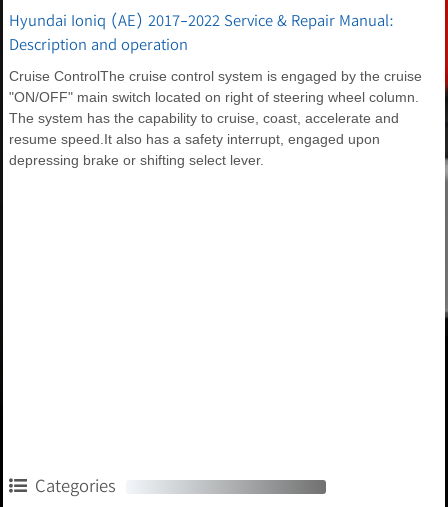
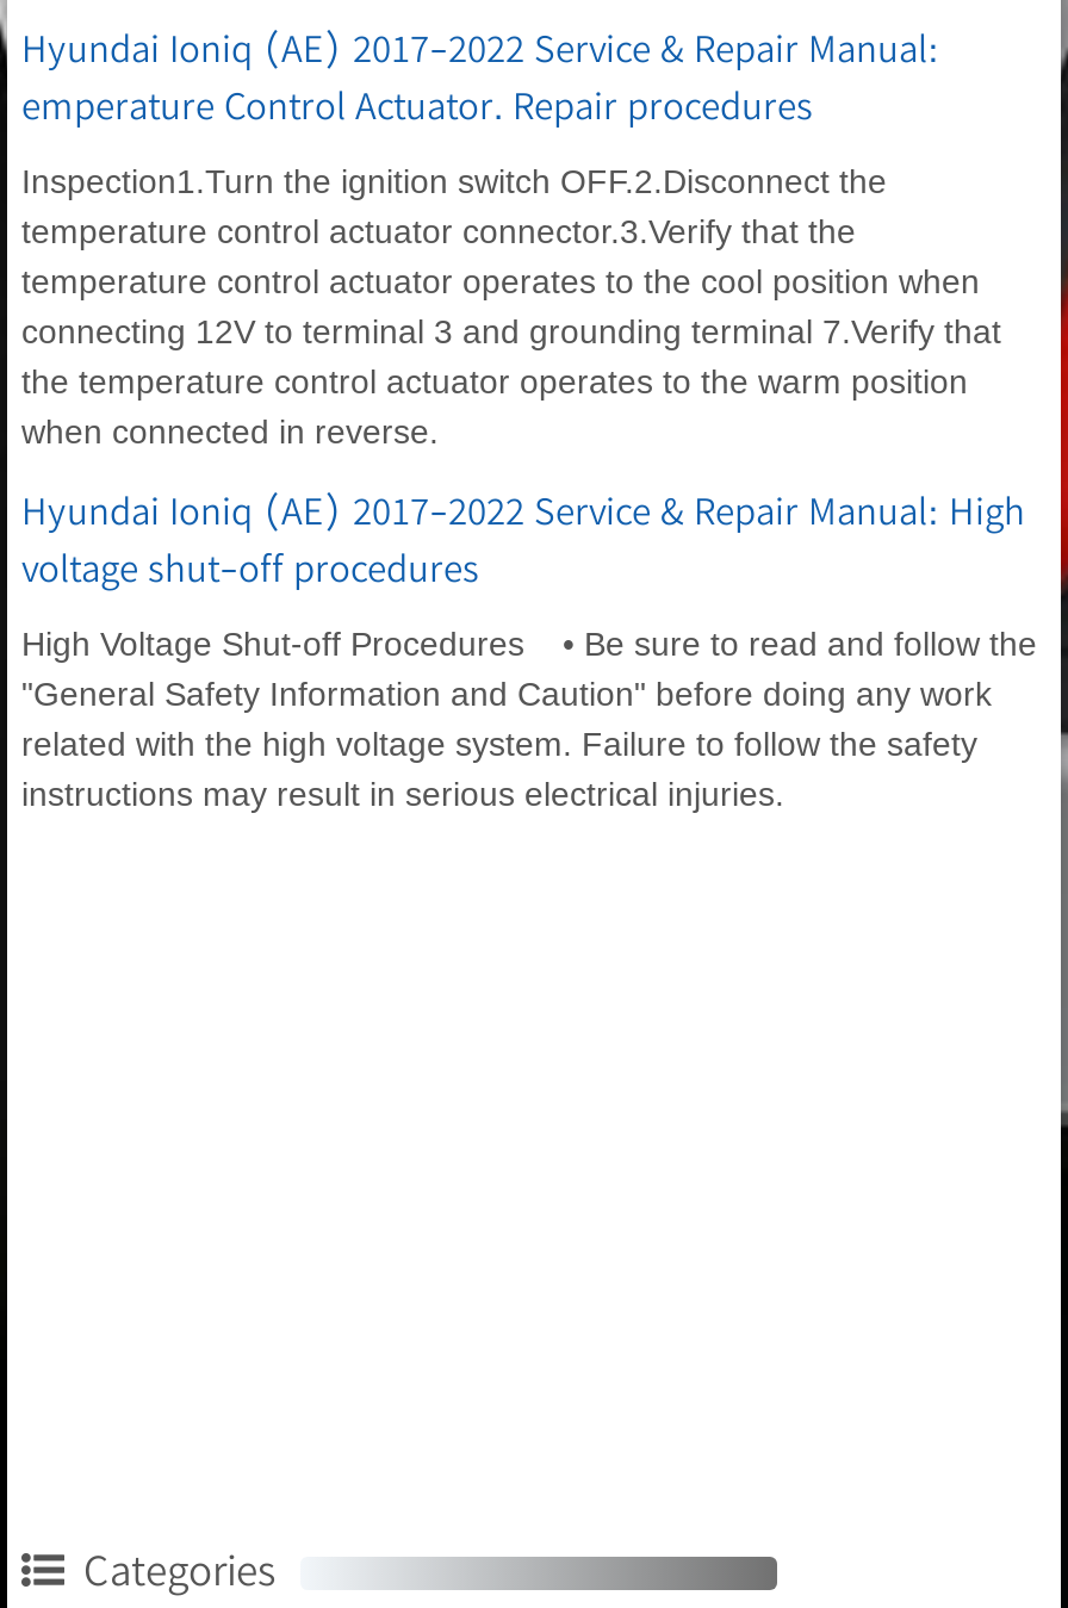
[9,34,422,168] Description and operation | Cruise ControlThe cruise control system is engaged by the cruise | "ON/OFF" main switch located on right of steering wheel column. | The system has the capability to cruise, coast, accelerate and | resume speed.It also has a safety interrupt, engaged upon | depressing brake or shifting select lever. -> [21,80,1037,812] emperature Control Actuator. Repair procedures | Inspection1.Turn the ignition switch OFF.2.Disconnect the | temperature control actuator connector.3.Verify that the | temperature control actuator operates to the cool position when | connecting 12V to terminal 3 and grounding terminal 7.Verify that | the temperature control actuator operates to the warm position | when connected in reverse. | Hyundai Ioniq (AE) 2017-2022 Service & Repair Manual: High | voltage shut-off procedures | High Voltage Shut-off Procedures • Be sure to read and follow the | "General Safety Information and Caution" before doing any work | related with the high voltage system. Failure to follow the safety | instructions may result in serious electrical injuries.

